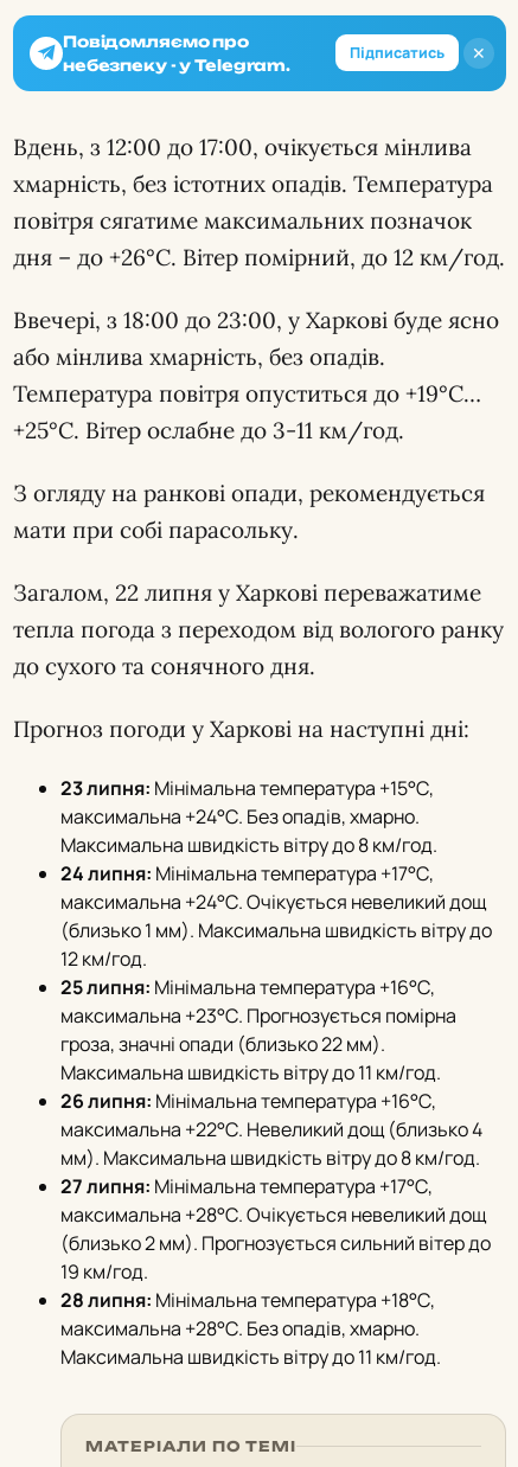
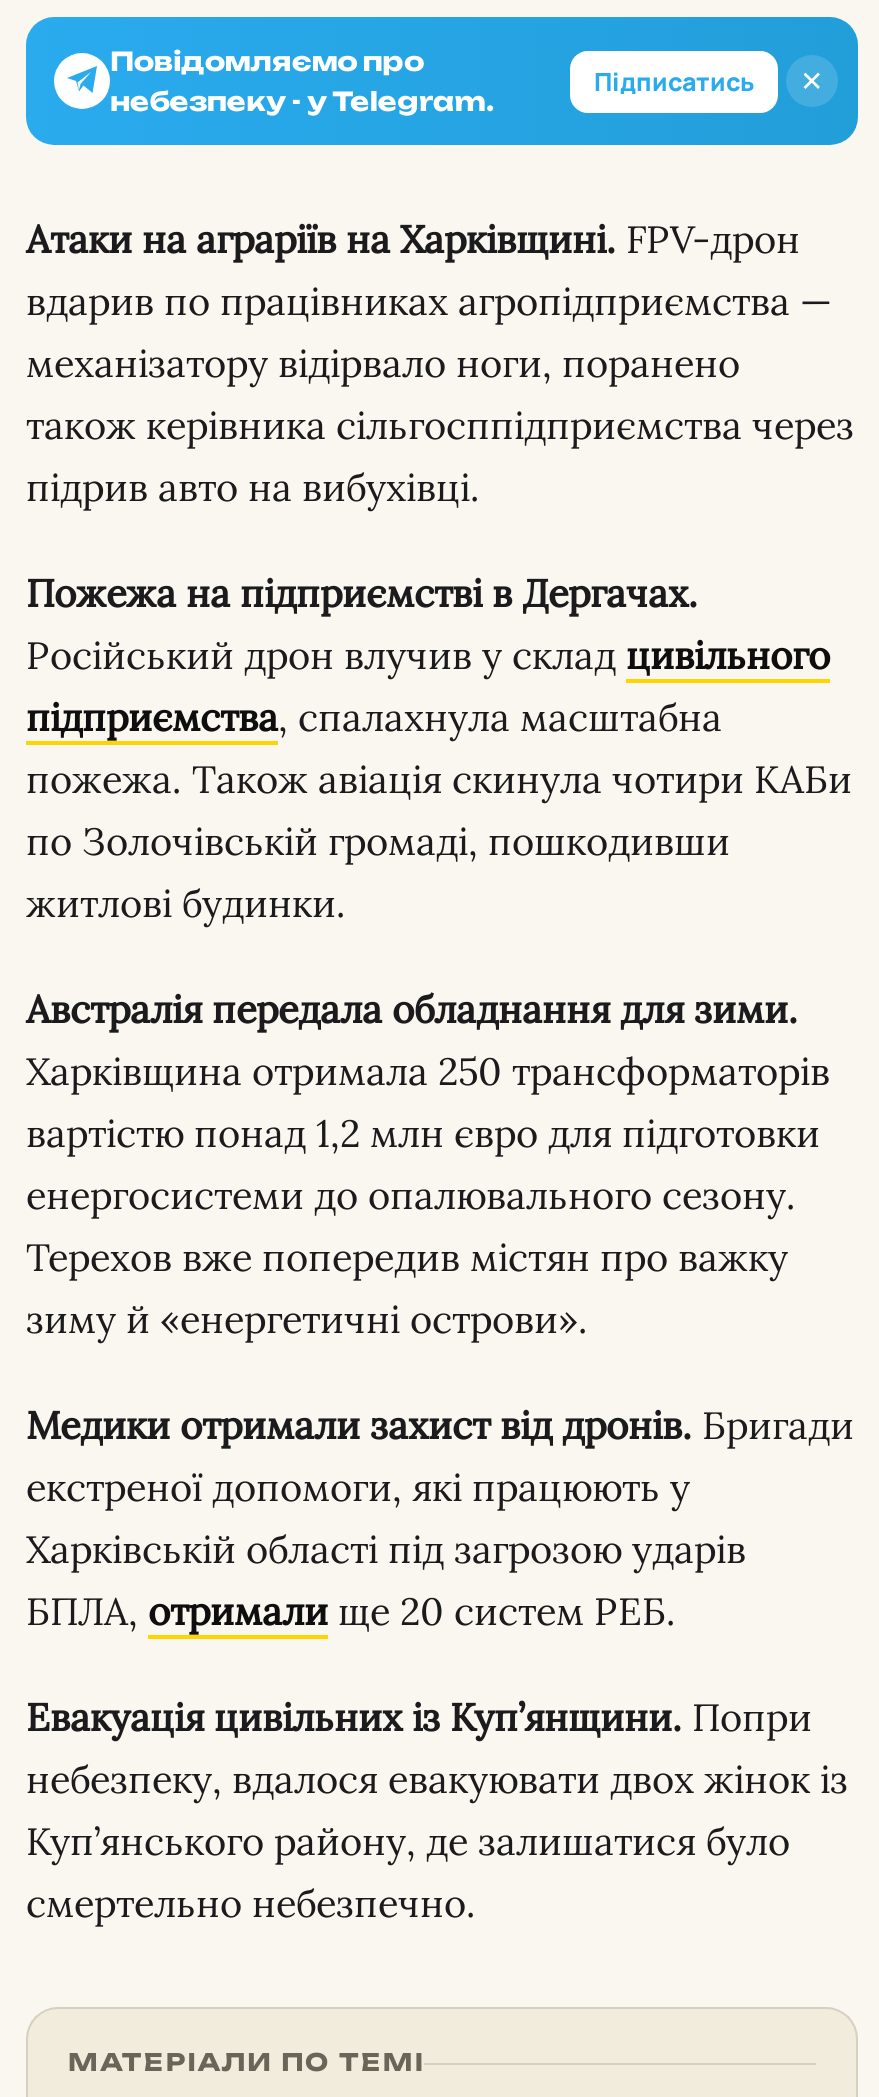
[13,133,505,1370] Вдень, з 12:00 до 17:00, очікується мінлива | хмарність, без істотних опадів. Температура | повітря сягатиме максимальних позначок | дня – до +26°С. Вітер помірний, до 12 км/год. | Ввечері, з 18:00 до 23:00, у Харкові буде ясно | або мінлива хмарність, без опадів. | Температура повітря опуститься до +19°С… | +25°С. Вітер ослабне до 3-11 км/год. | З огляду на ранкові опади, рекомендується | мати при собі парасольку. | Загалом, 22 липня у Харкові переважатиме | тепла погода з переходом від вологого ранку | до сухого та сонячного дня. | Прогноз погоди у Харкові на наступні дні: | 23 липня: Мінімальна температура +15°С, | максимальна +24°С. Без опадів, хмарно. | Максимальна швидкість вітру до 8 км/год. | 24 липня: Мінімальна температура +17°С, | максимальна +24°С. Очікується невеликий дощ | (близько 1 мм). Максимальна швидкість вітру до | 12 км/год. | 25 липня: Мінімальна температура +16°С, | максимальна +23°С. Прогнозується помірна | гроза, значні опади (близько 22 мм). | Максимальна швидкість вітру до 11 км/год. | 26 липня: Мінімальна температура +16°С, | максимальна +22°С. Невеликий дощ (близько 4 | мм). Максимальна швидкість вітру до 8 км/год. | 27 липня: Мінімальна температура +17°С, | максимальна +28°С. Очікується невеликий дощ | (близько 2 мм). Прогнозується сильний вітер до | 19 км/год. | 28 липня: Мінімальна температура +18°С, | максимальна +28°С. Без опадів, хмарно. | Максимальна швидкість вітру до 11 км/год. -> [26,215,854,1927] Атаки на аграріїв на Харківщині. FPV-дрон | вдарив по працівниках агропідприємства — | механізатору відірвало ноги, поранено | також керівника сільгосппідприємства через | підрив авто на вибухівці. | Пожежа на підприємстві в Дергачах. | Російський дрон влучив у склад цивільного | підприємства, спалахнула масштабна | пожежа. Також авіація скинула чотири КАБи | по Золочівській громаді, пошкодивши | житлові будинки. | Австралія передала обладнання для зими. | Харківщина отримала 250 трансформаторів | вартістю понад 1,2 млн євро для підготовки | енергосистеми до опалювального сезону. | Терехов вже попередив містян про важку | зиму й «енергетичні острови». | Медики отримали захист від дронів. Бригади | екстреної допомоги, які працюють у | Харківській області під загрозою ударів | БПЛА, отримали ще 20 систем РЕБ. | Евакуація цивільних із Куп’янщини. Попри | небезпеку, вдалося евакуювати двох жінок із | Куп’янського району, де залишатися було | смертельно небезпечно.

